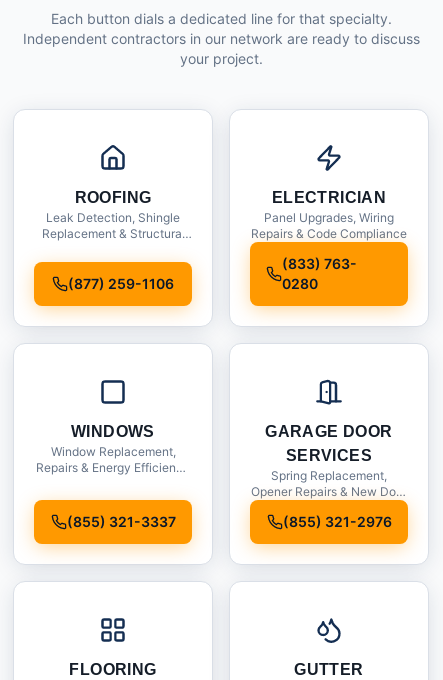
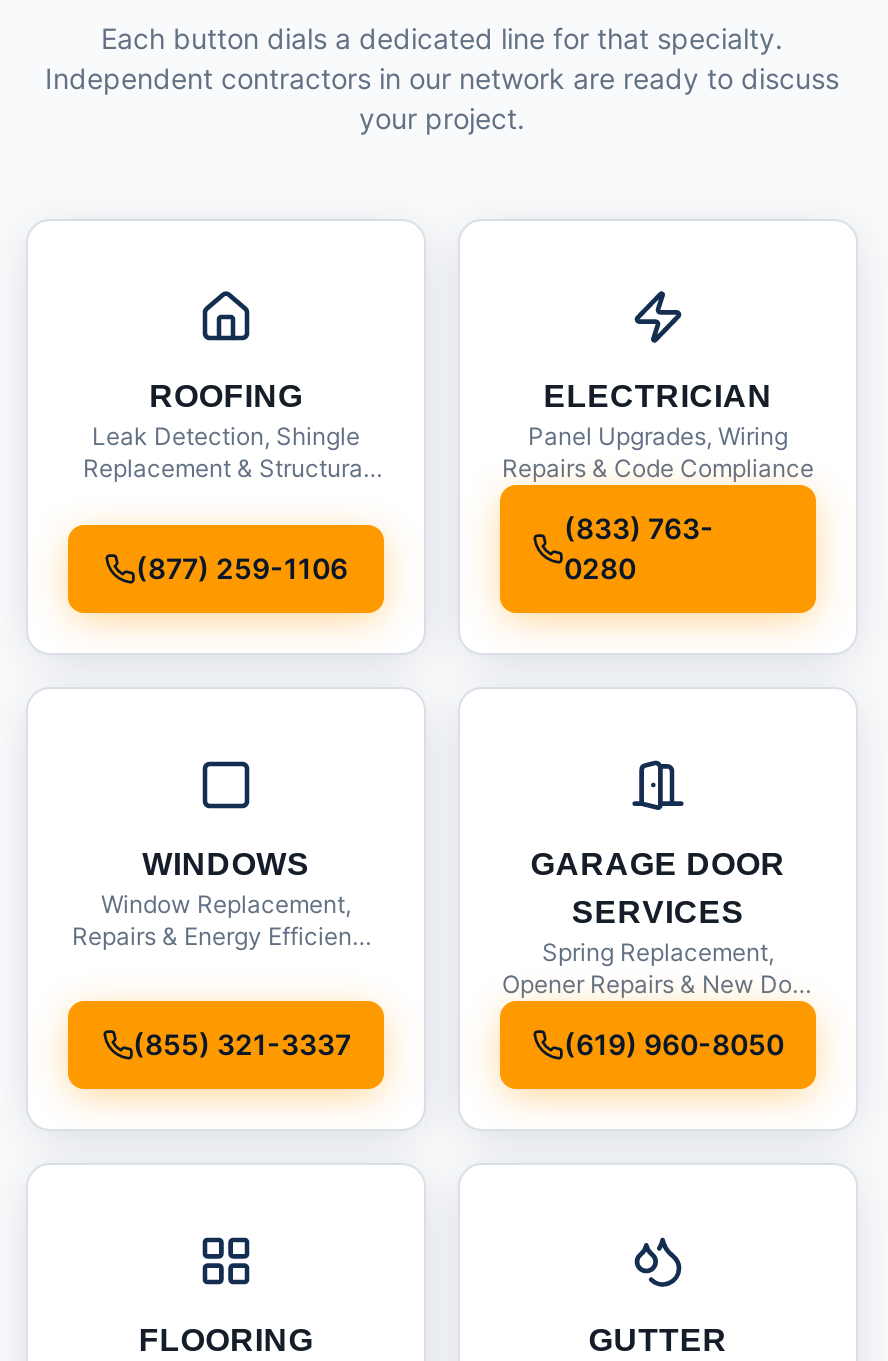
[282,513,391,530] (855) 321-2976 -> [564,1027,784,1061] (619) 960-8050

